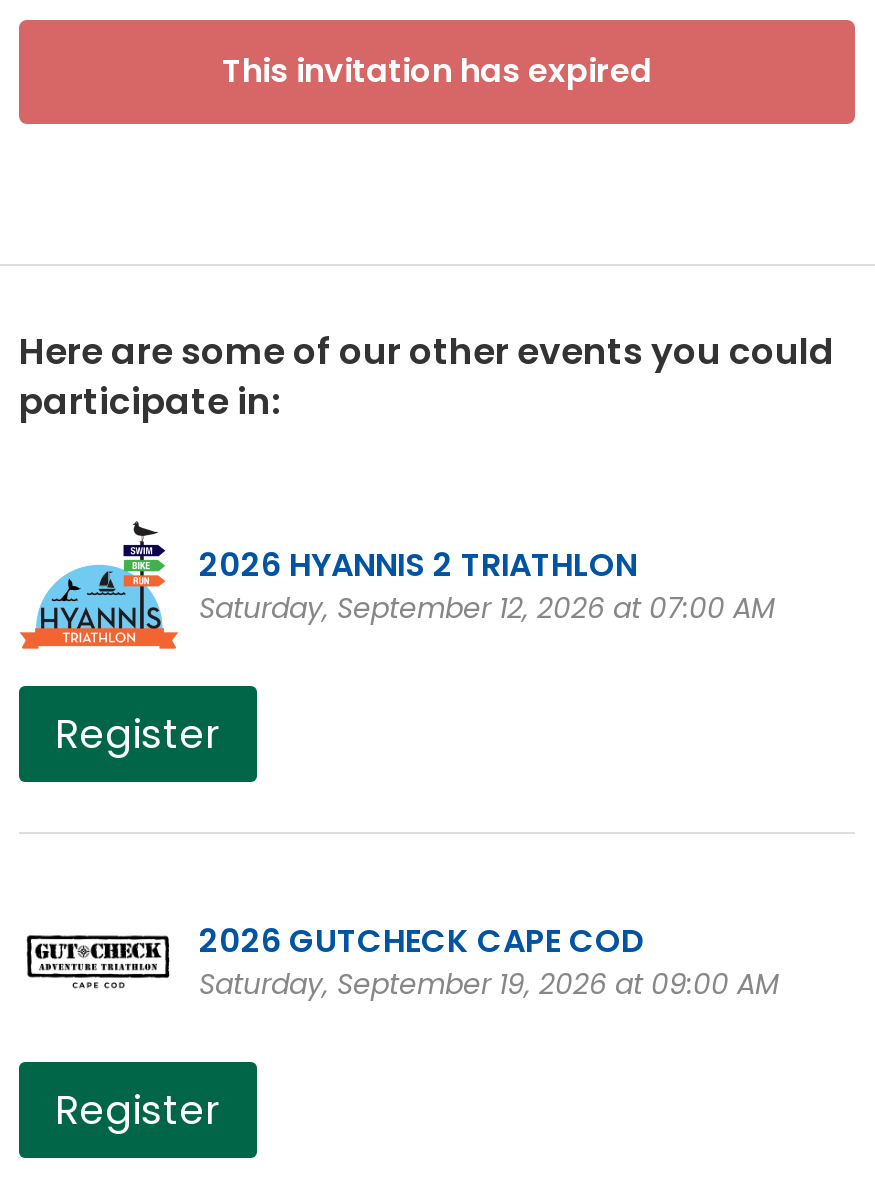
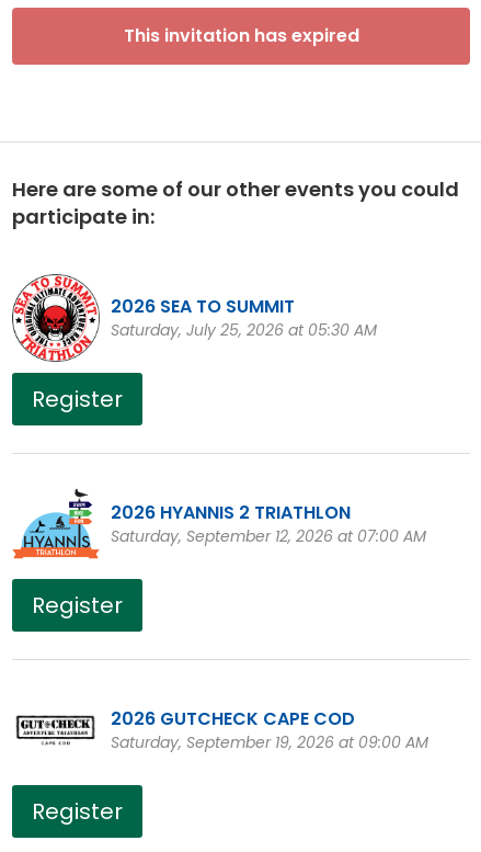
none -> [11,273,377,414] [image] | 2026 SEA TO SUMMIT | Saturday, July 25, 2026 at 05:30 AM | Register

